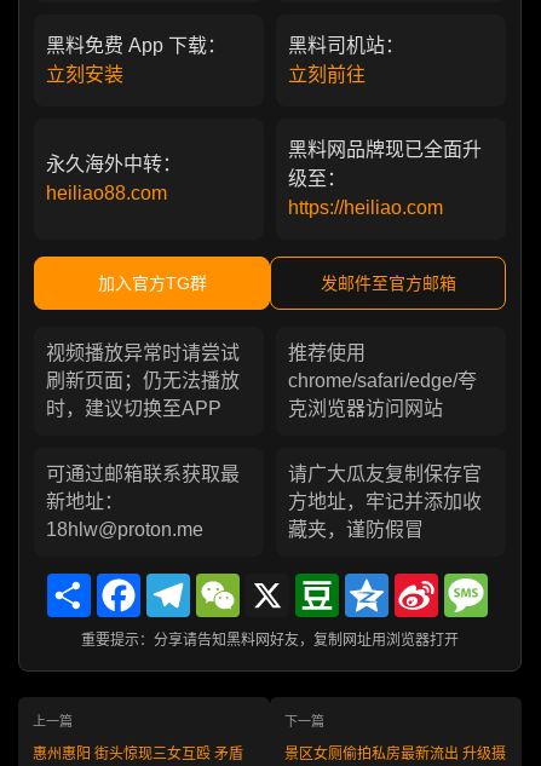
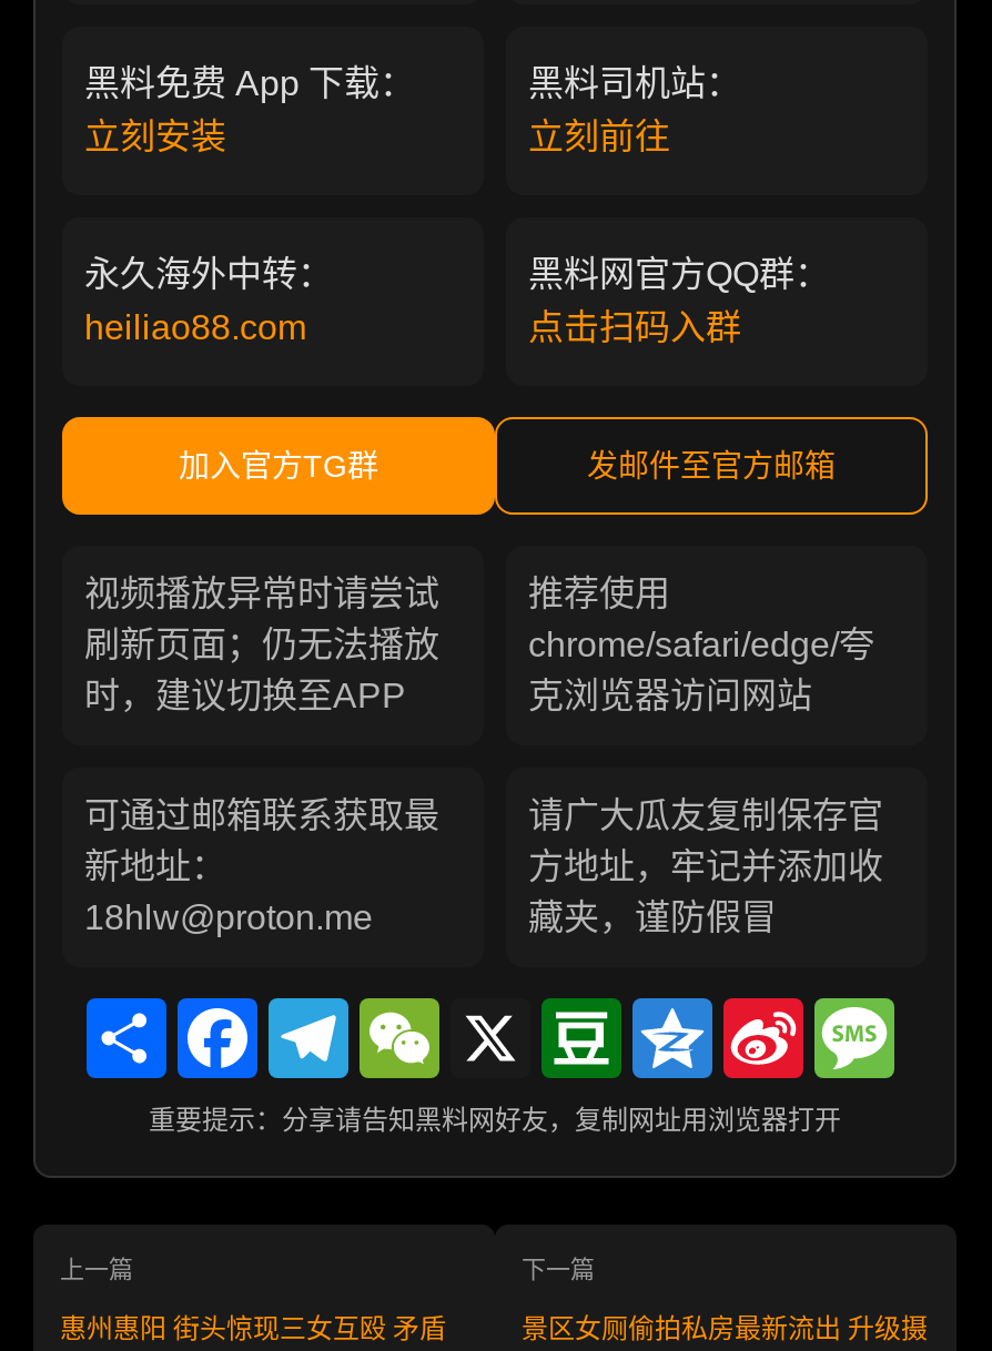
[288,139,482,217] 黑料网品牌现已全面升 | 级至： | https://heiliao.com -> [528,254,830,345] 黑料网官方QQ群： | 点击扫码入群

